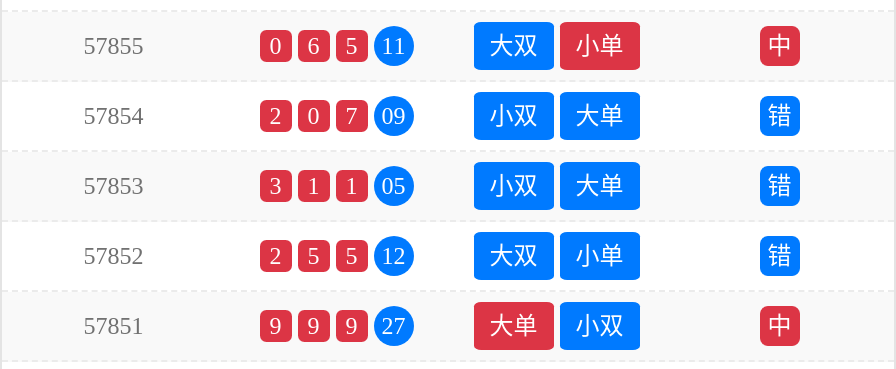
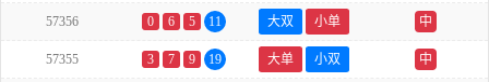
[84,32,144,60] 57855 -> [46,14,78,29] 57356
[84,102,792,200] 57854 | 2 | 0 | 7 | 09 | 小双 | 大单 | 错 | 57853 -> [46,52,78,67] 57355
[84,172,792,340] 1 | 1 | 05 | 小双 | 大单 | 错 | 57852 | 2 | 5 | 5 | 12 | 大双 | 小单 | 错 | 57851 -> [168,52,174,67] 7
[308,312,406,340] 9 | 9 | 27 -> [208,52,221,67] 19

